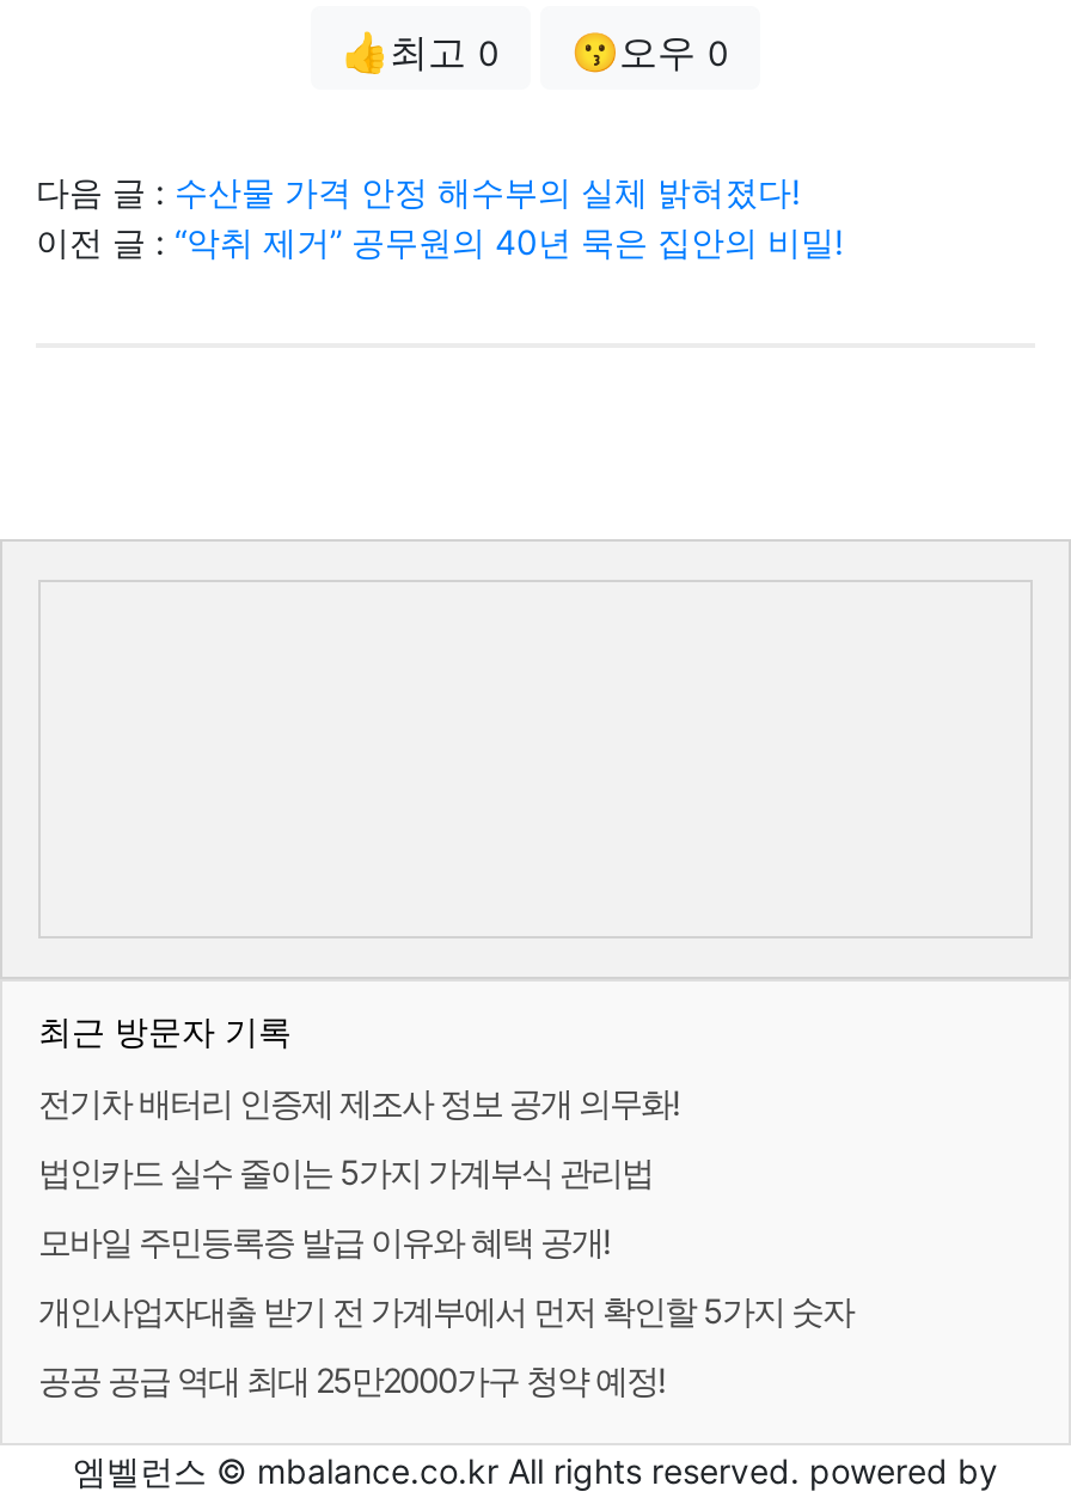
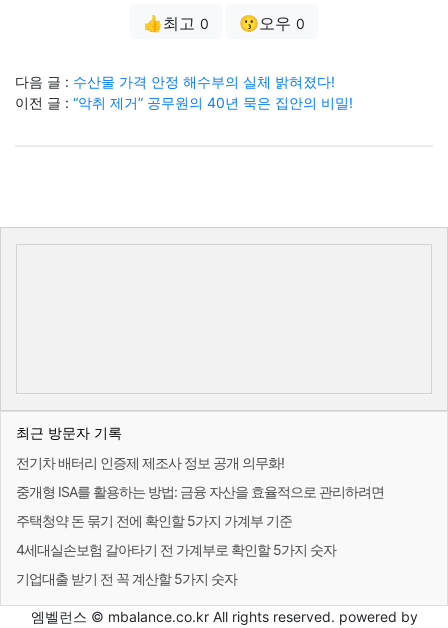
[38,1151,653,1192] 법인카드 실수 줄이는 5가지 가계부식 관리법 -> [16,483,384,500] 중개형 ISA를 활용하는 방법: 금융 자산을 효율적으로 관리하려면
[38,1221,610,1261] 모바일 주민등록증 발급 이유와 혜택 공개! -> [16,512,292,529] 주택청약 돈 묶기 전에 확인할 5가지 가계부 기준
[38,1290,853,1331] 개인사업자대출 받기 전 가계부에서 먼저 확인할 5가지 숫자 -> [16,541,336,558] 4세대실손보험 갈아타기 전 가계부로 확인할 5가지 숫자
[38,1359,665,1400] 공공 공급 역대 최대 25만2000가구 청약 예정! -> [16,570,237,587] 기업대출 받기 전 꼭 계산할 5가지 숫자

